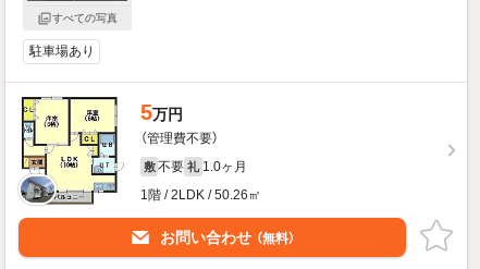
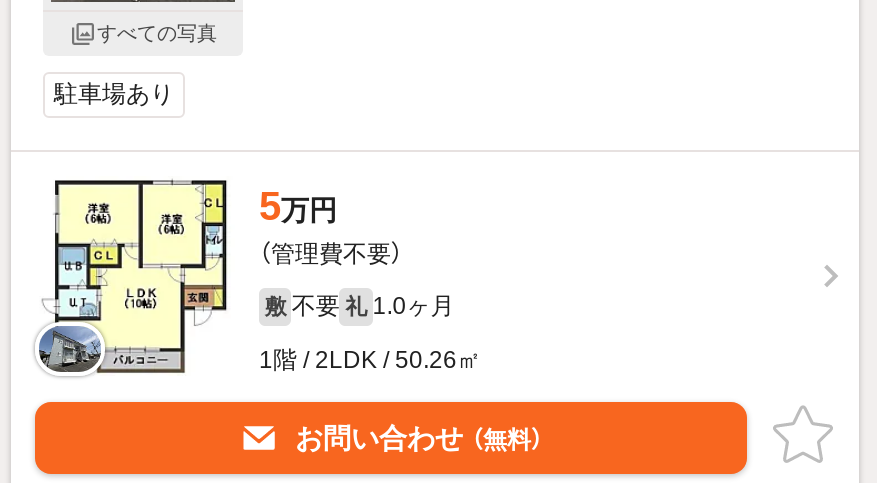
[21,96,123,205] [image] -> [41,178,229,376] [image]

